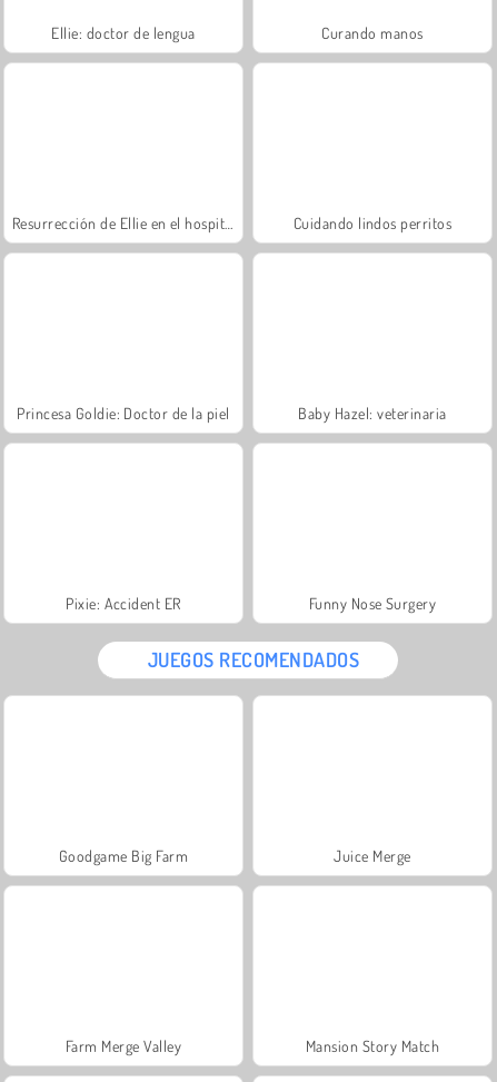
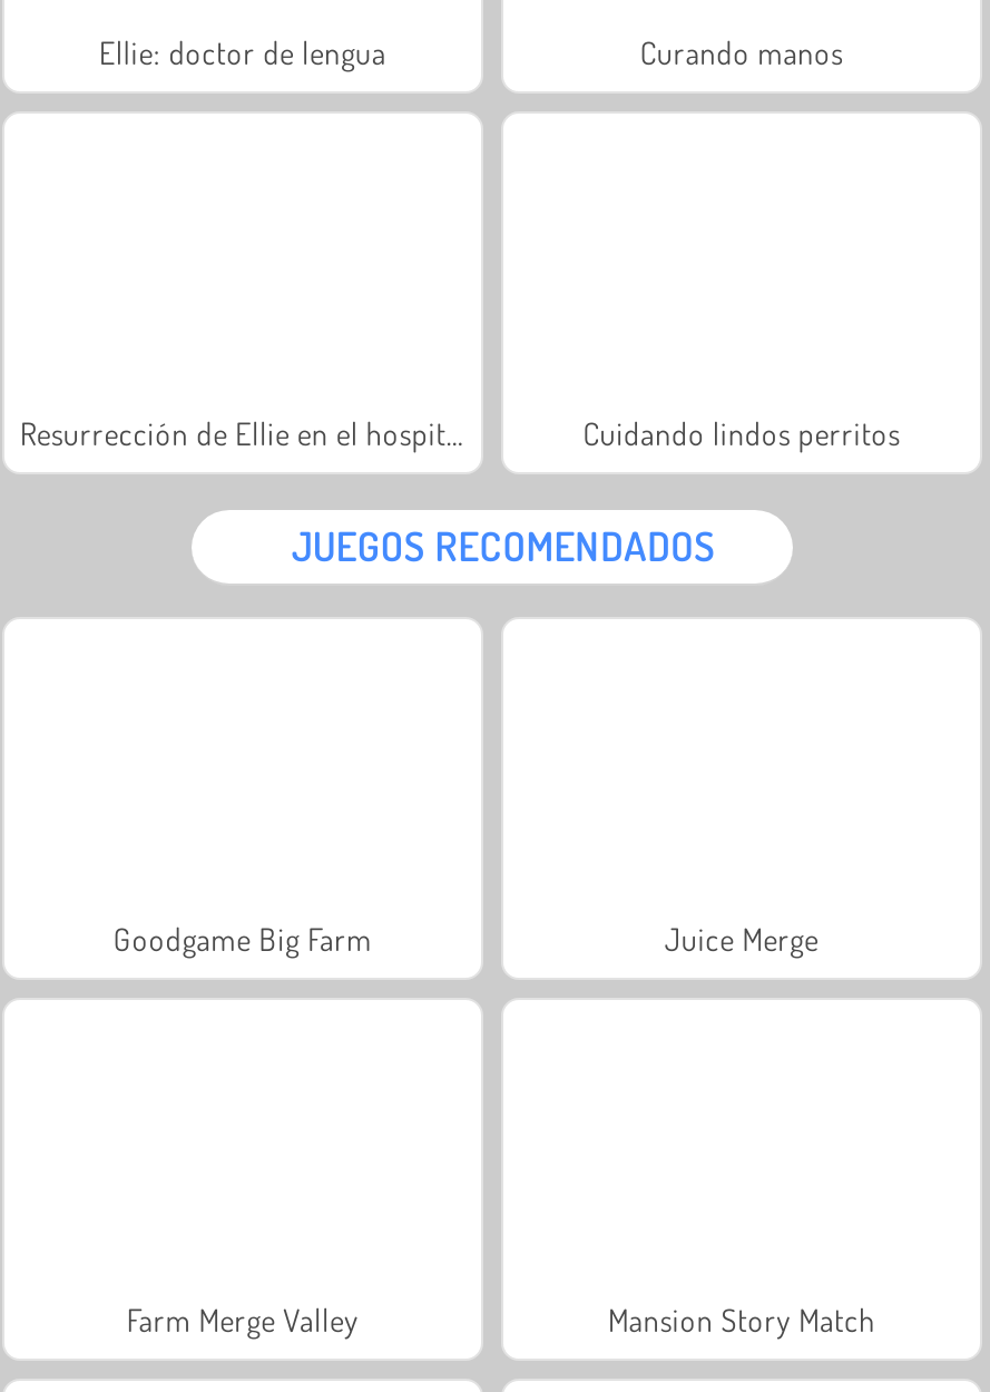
[17,403,446,422] Princesa Goldie: Doctor de la piel | Baby Hazel: veterinaria -> none
[66,593,436,612] Pixie: Accident ER | Funny Nose Surgery -> none

